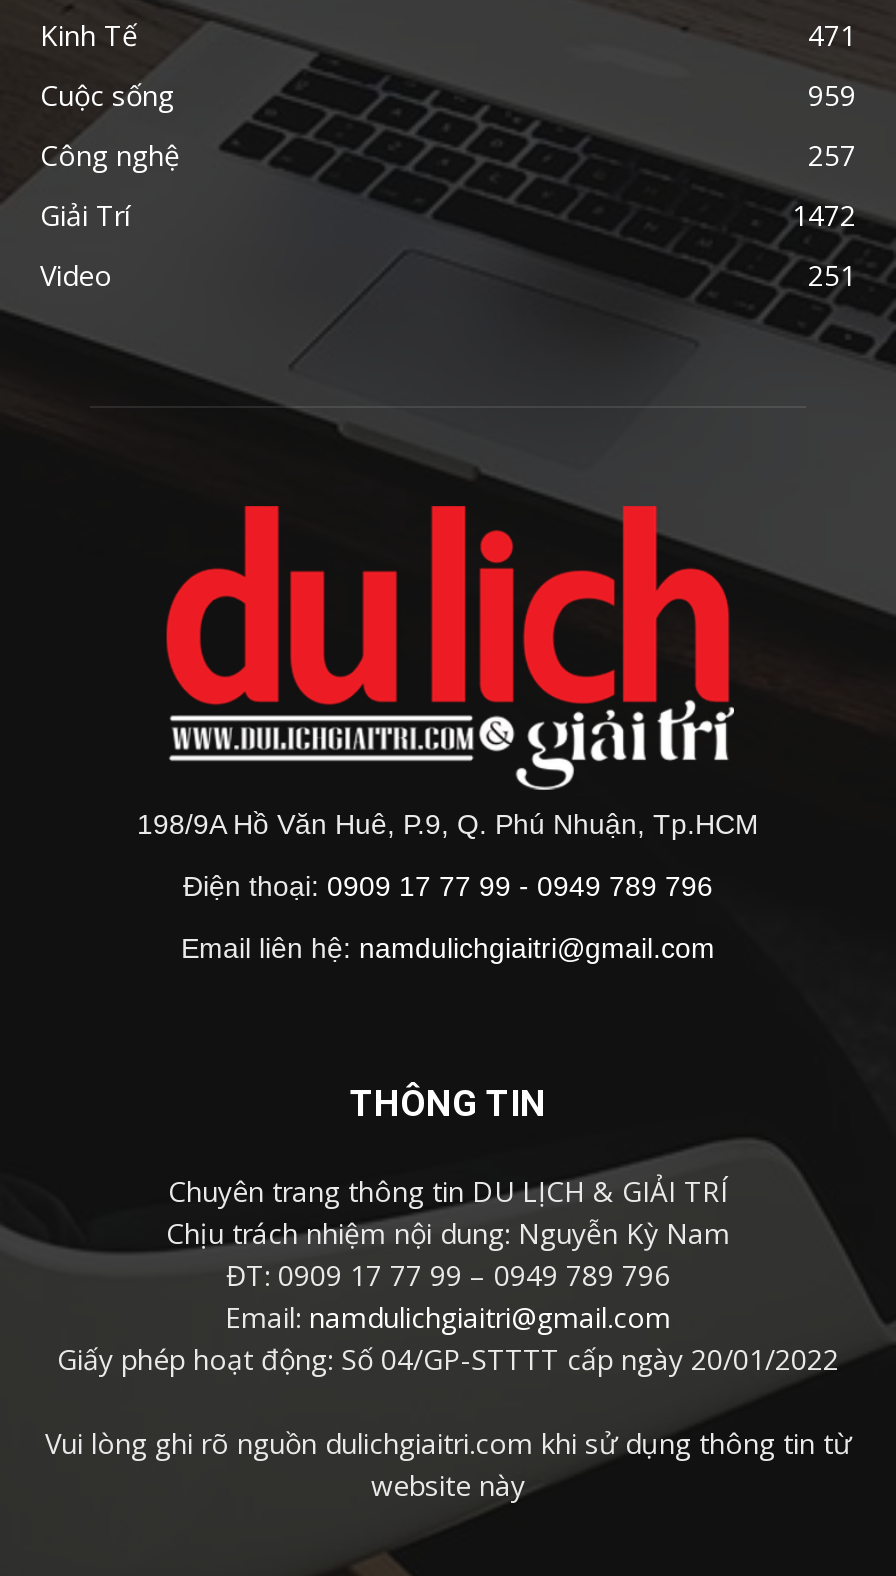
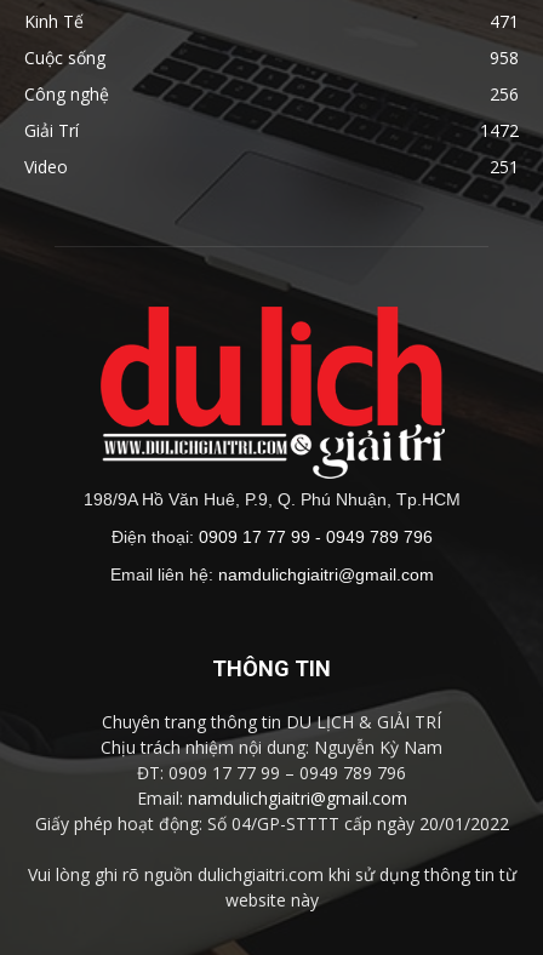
[808,77,856,115] 959 -> [490,46,519,69] 958
[808,137,856,175] 257 -> [490,83,519,106] 256

